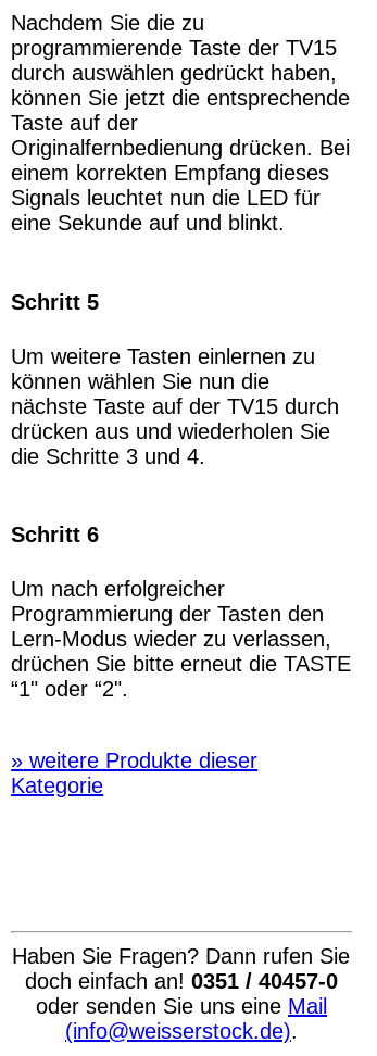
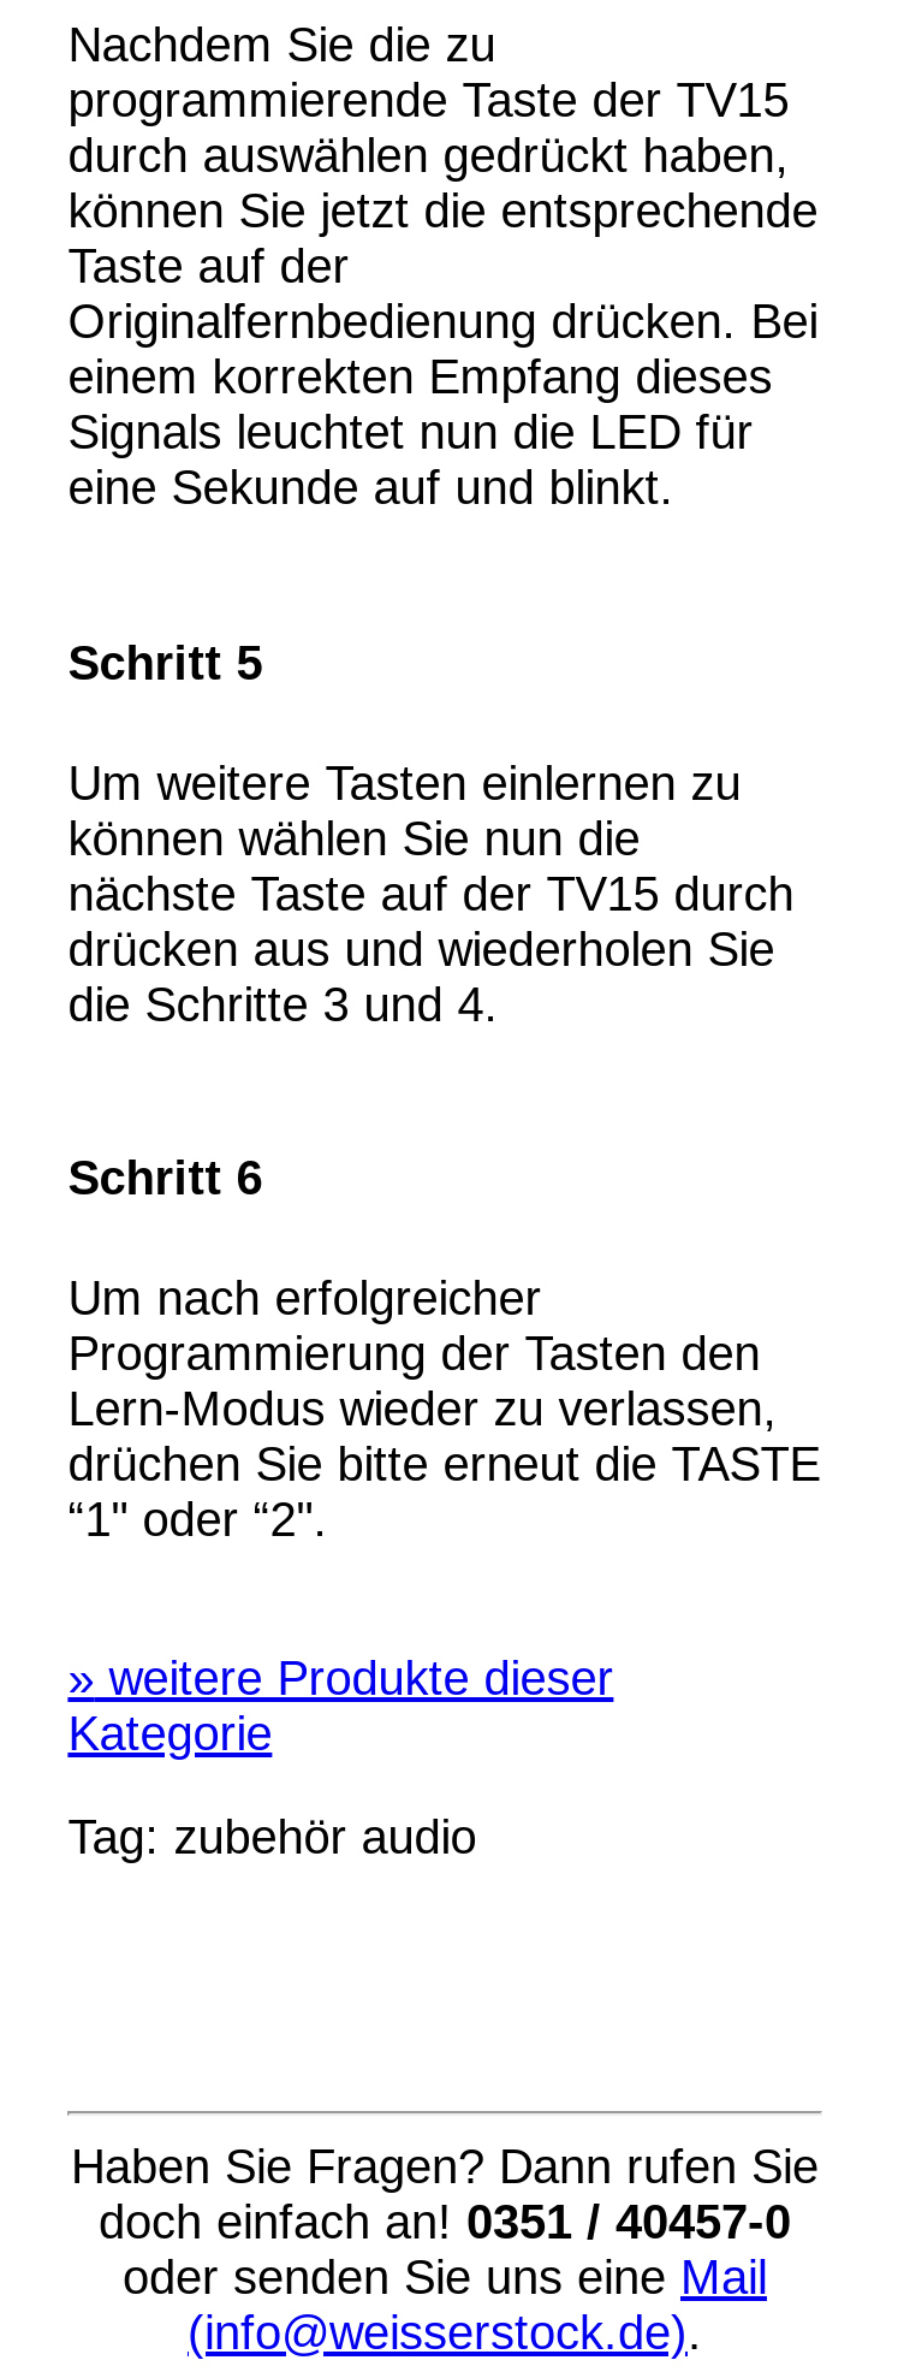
none -> [68,1810,477,1862] Tag: zubehör audio

